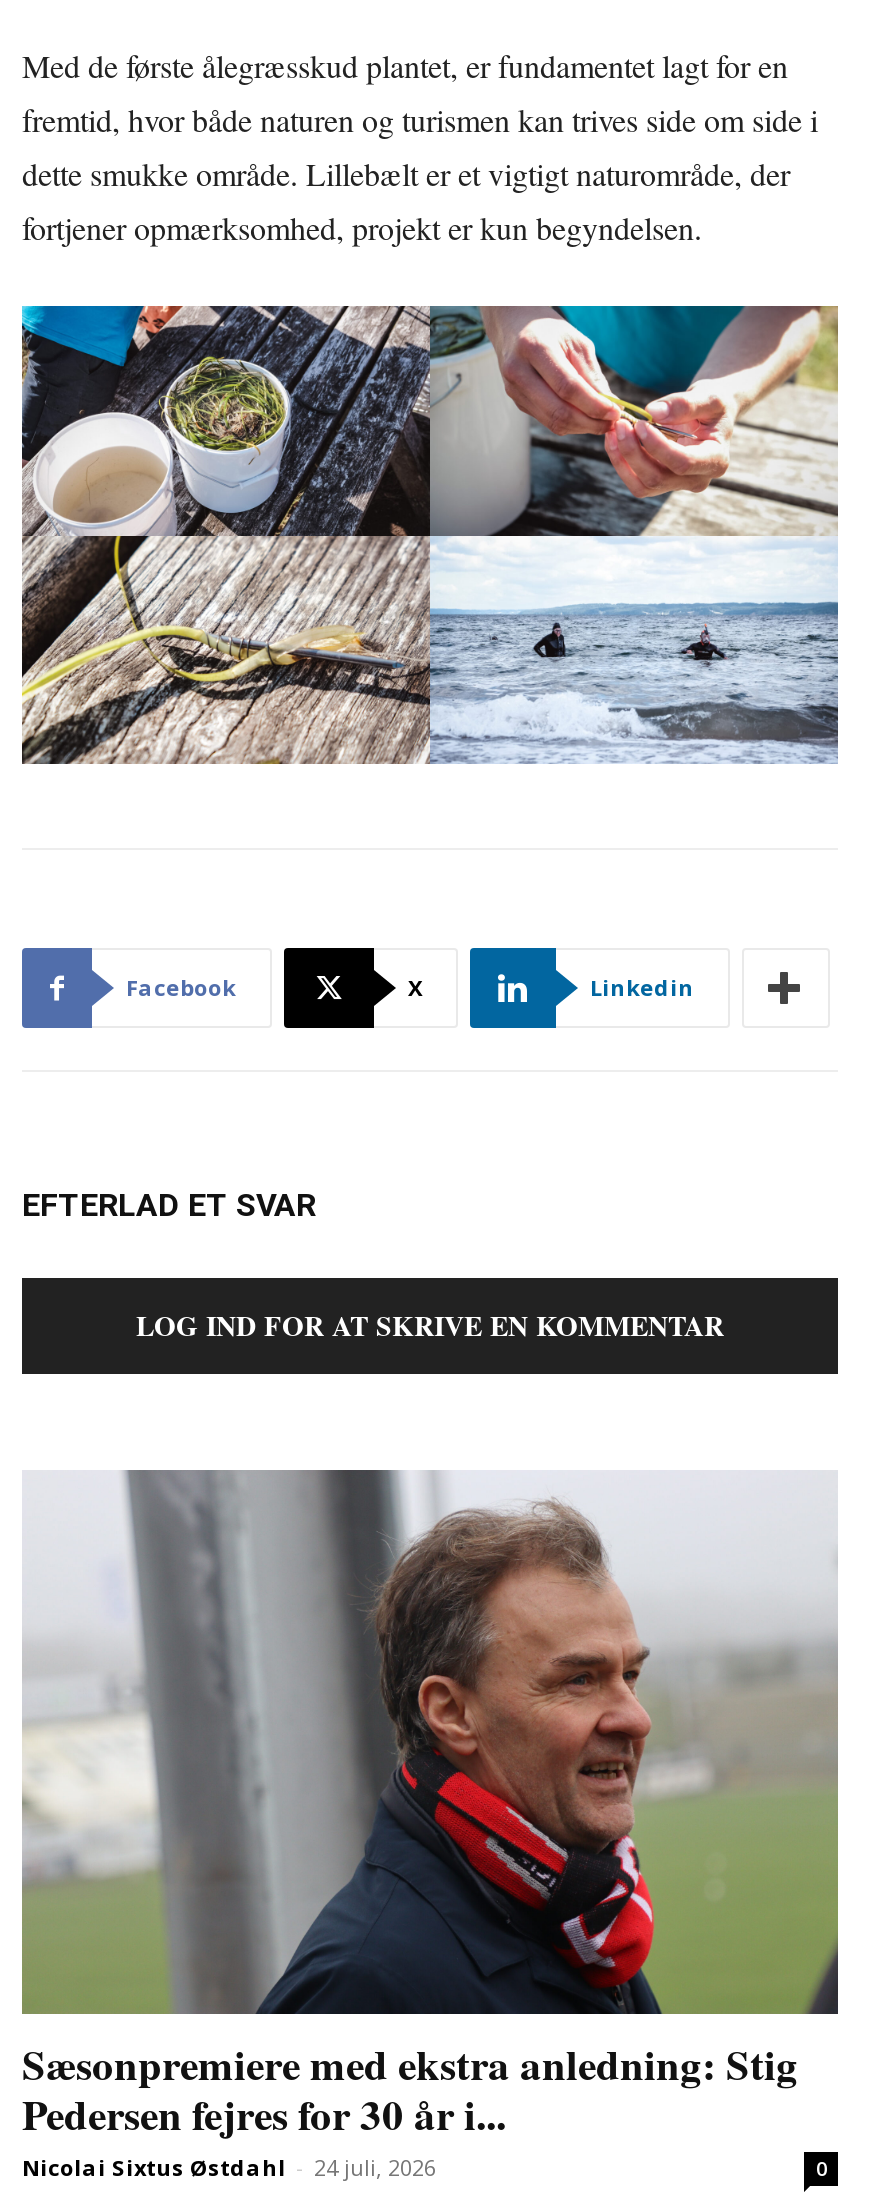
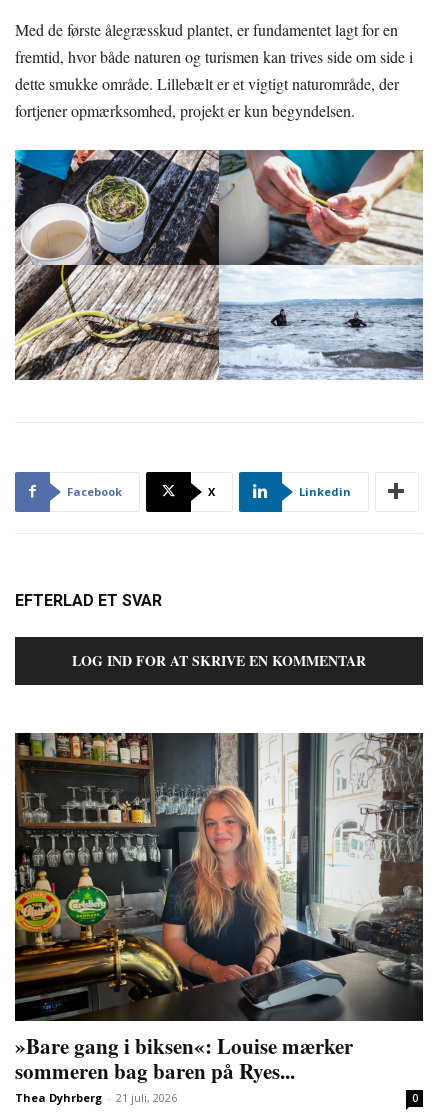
[20,1470,840,2183] [image] | Sæsonpremiere med ekstra anledning: Stig | Pedersen fejres for 30 år i... | Nicolai Sixtus Østdahl - 24 juli, 2026 -> [14,732,424,1105] [image] | »Bare gang i biksen«: Louise mærker | sommeren bag baren på Ryes... | Thea Dyhrberg - 21 juli, 2026

